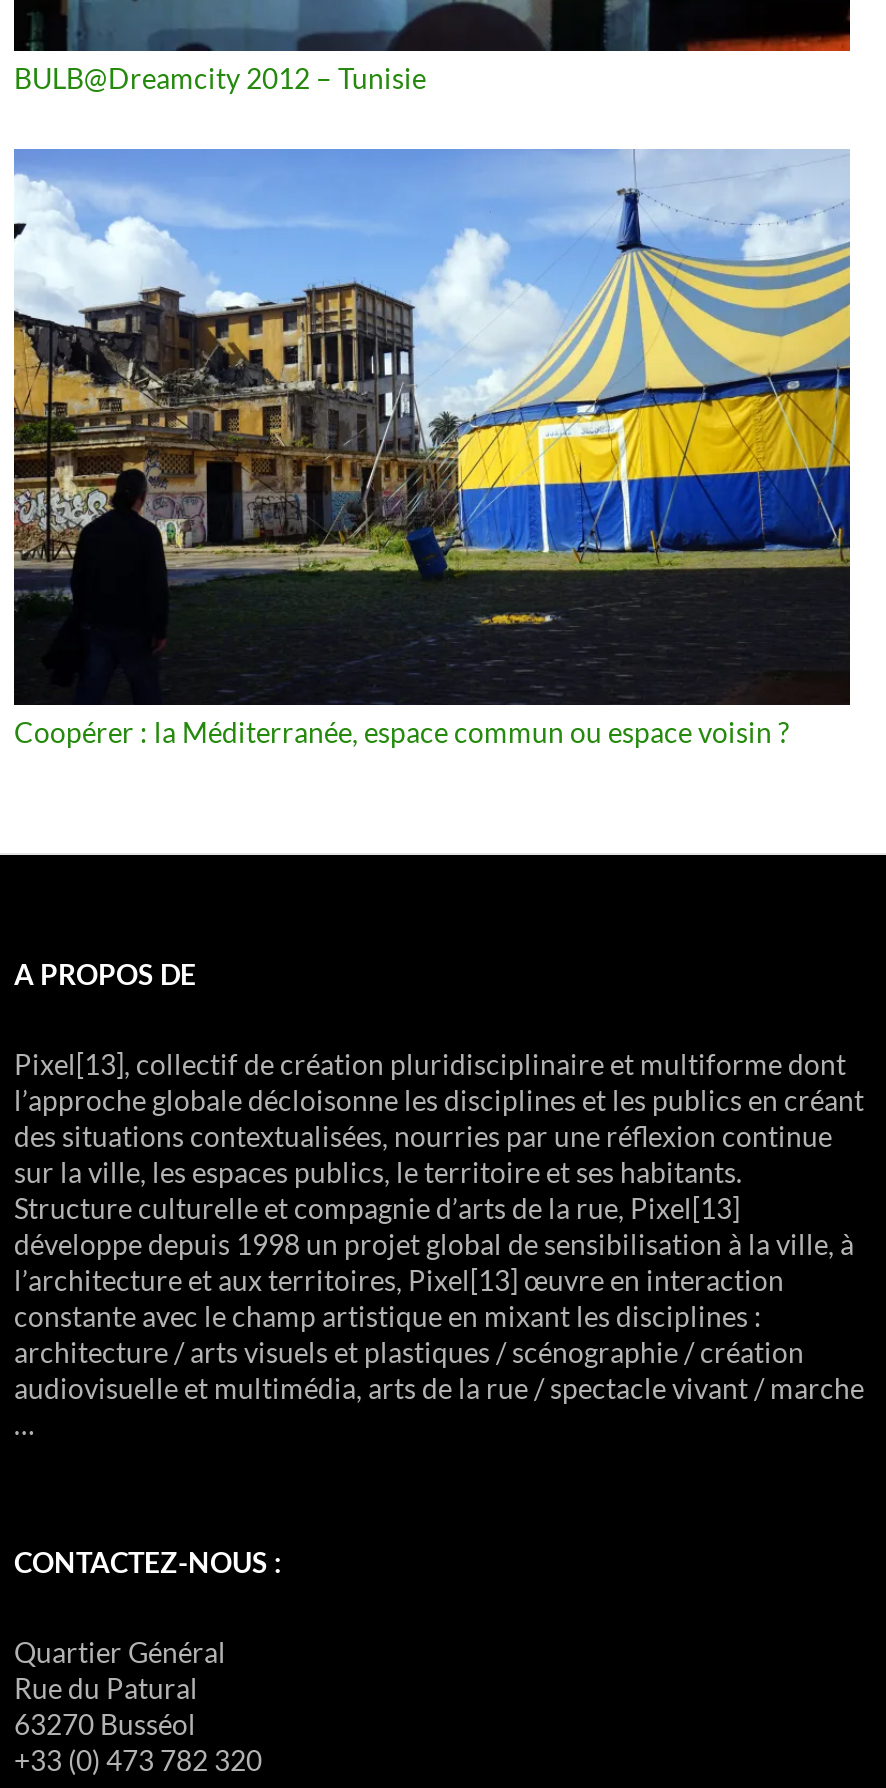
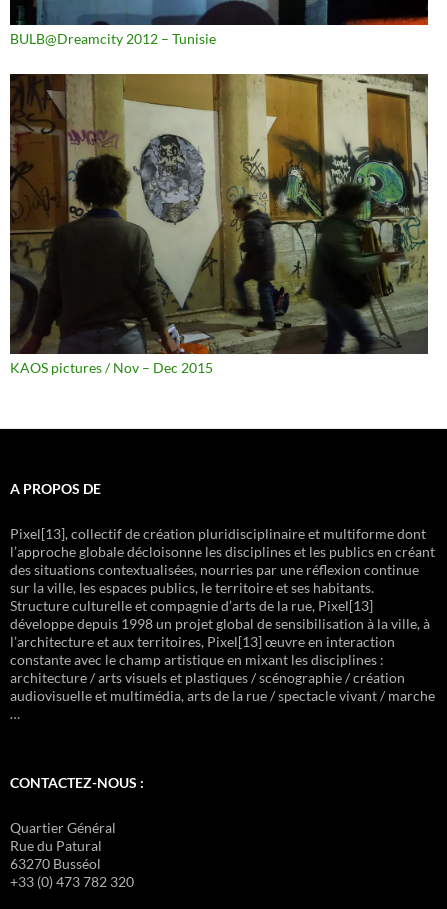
[12,148,852,750] [image] | Coopérer : la Méditerranée, espace commun ou espace voisin ? -> [9,73,429,376] [image] | KAOS pictures / Nov – Dec 2015

